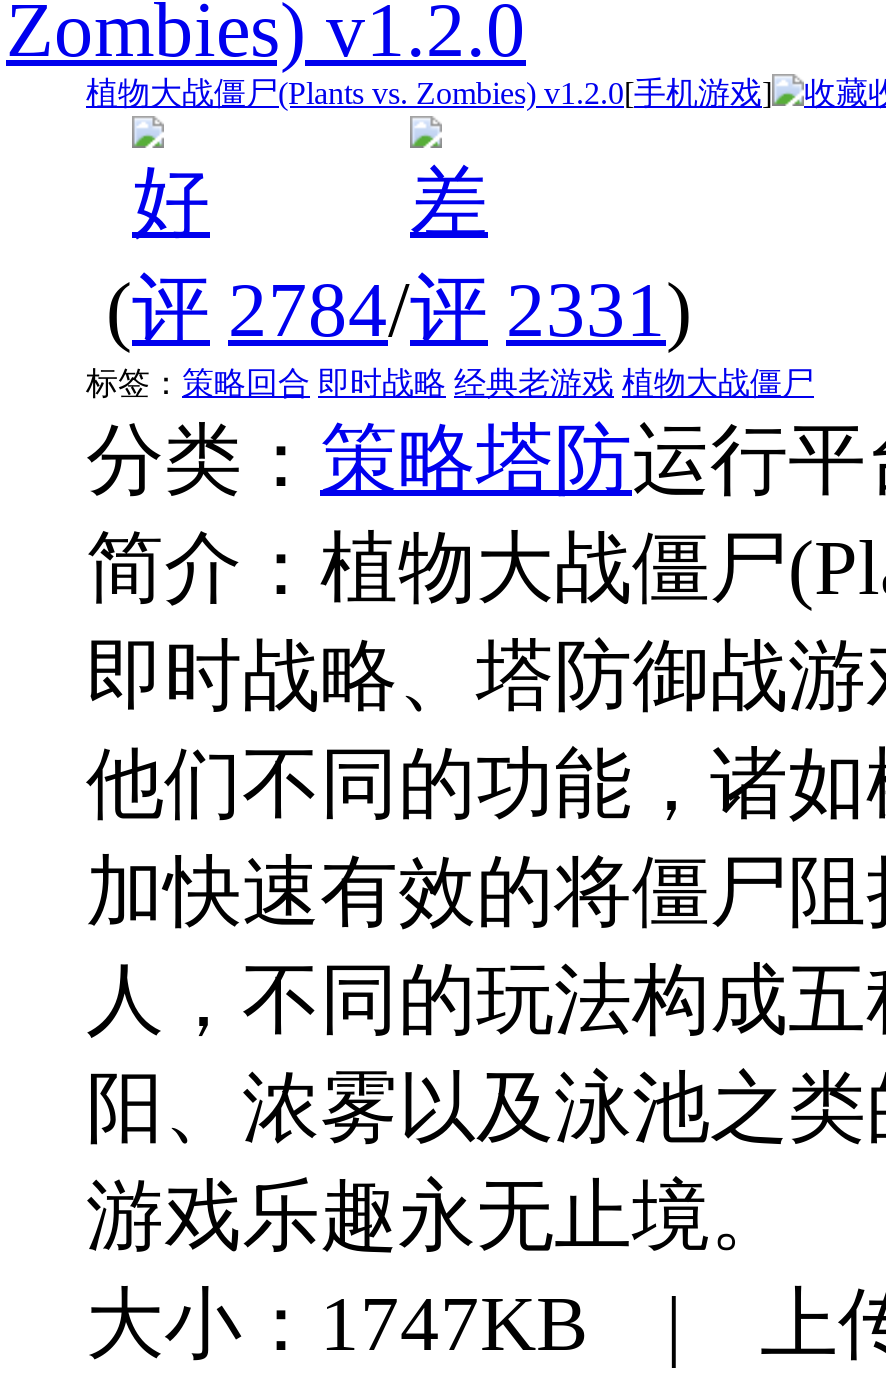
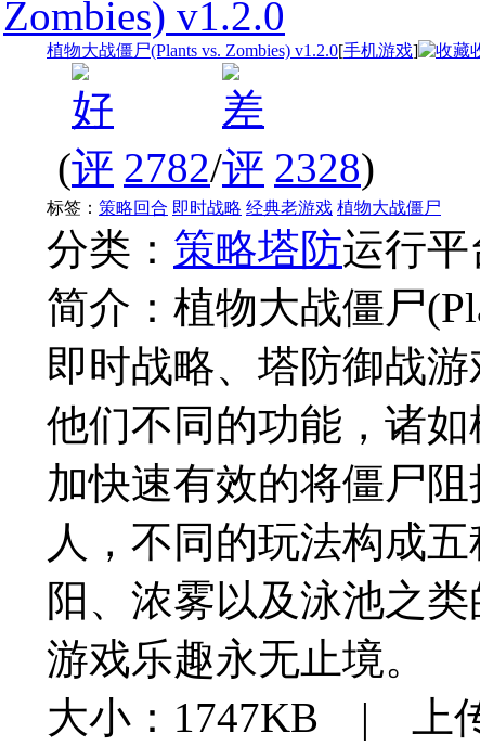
[228,265,410,351] 2784/ -> [124,144,222,190] 2782/
[506,265,692,351] 2331) -> [274,144,375,190] 2328)

